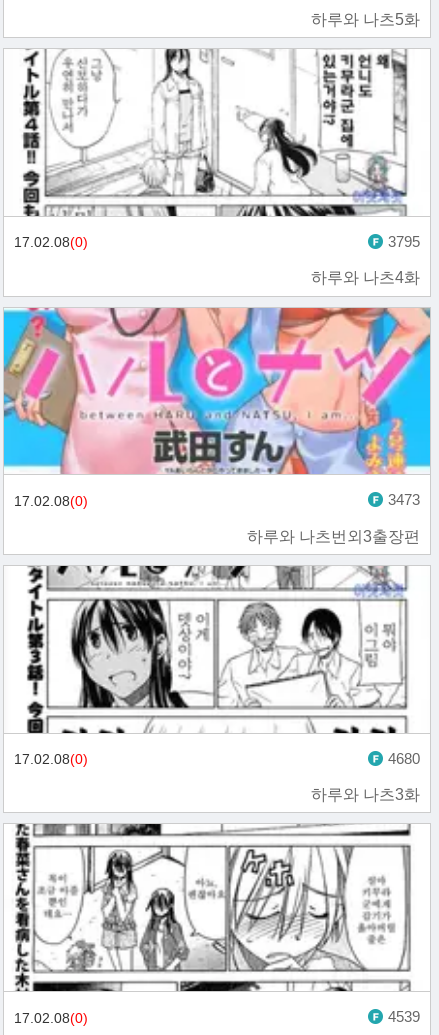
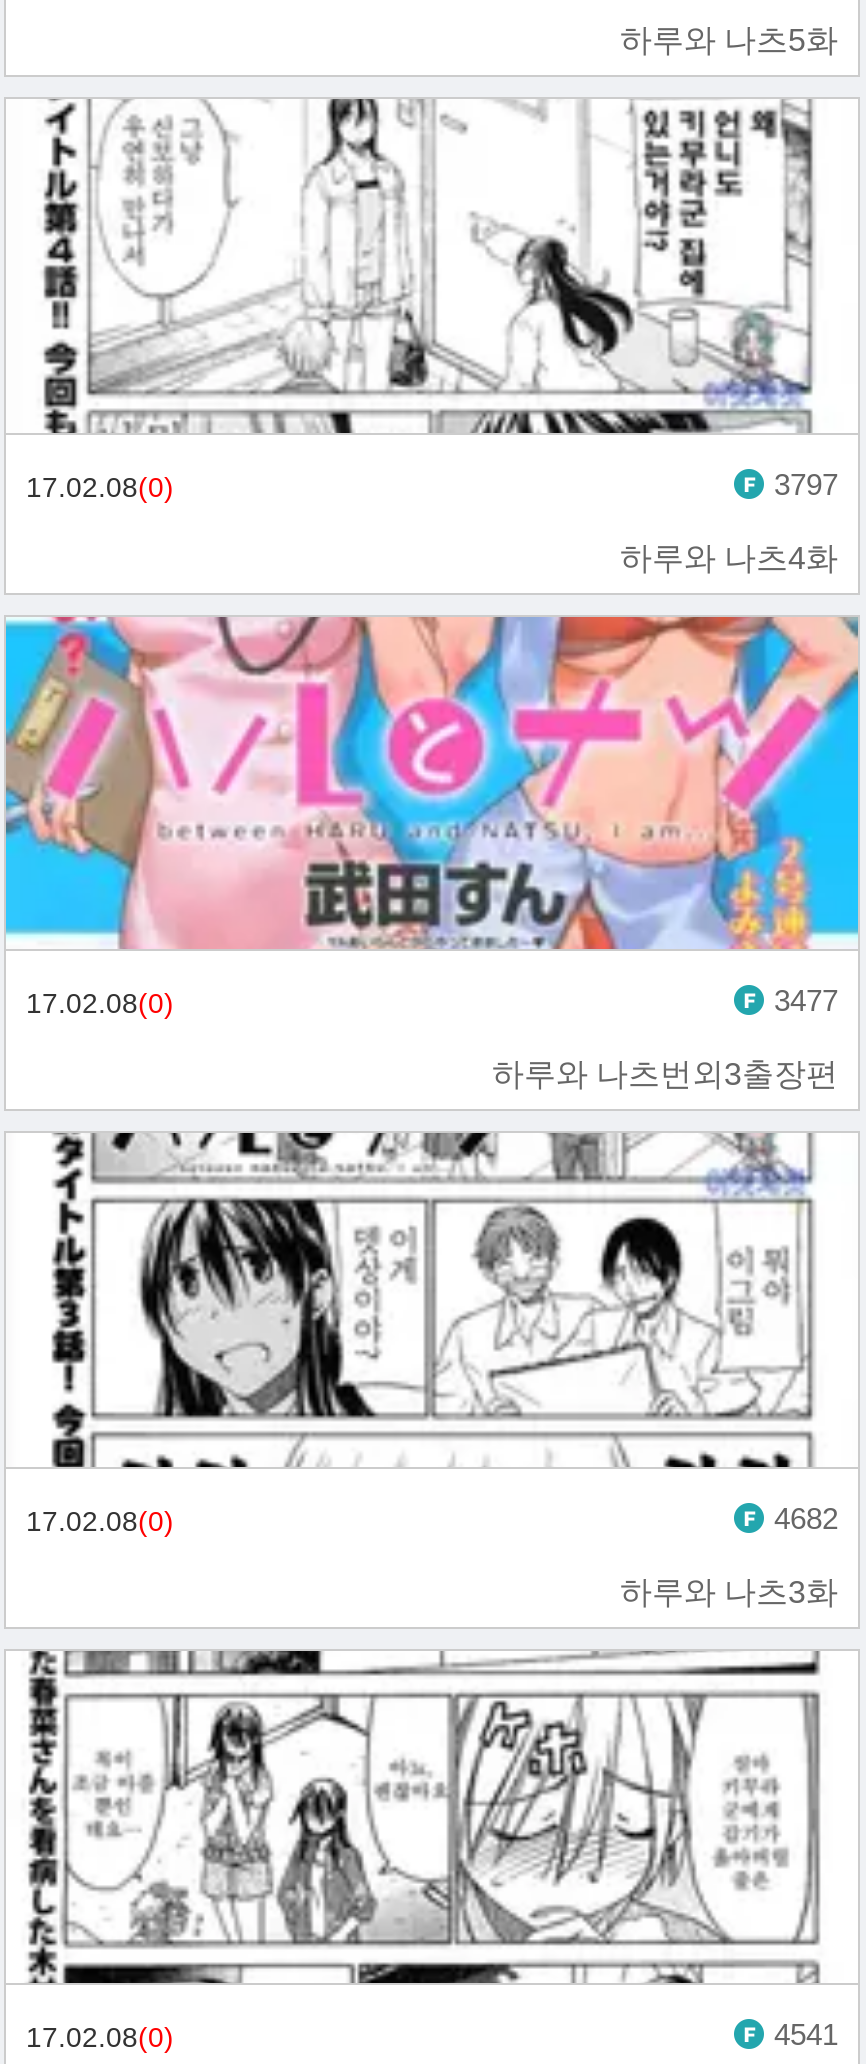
[388,233,420,250] 3795 -> [774,466,838,500] 3797
[388,491,420,508] 3473 -> [774,983,838,1017] 3477
[388,750,420,767] 4680 -> [774,1500,838,1534] 4682
[388,1008,420,1025] 4539 -> [774,2017,838,2051] 4541

